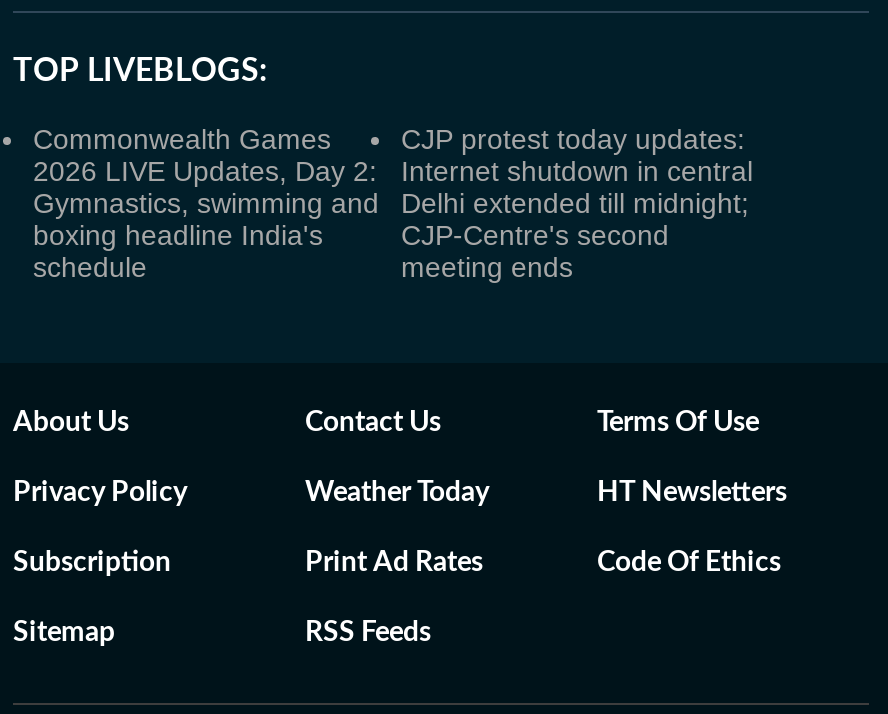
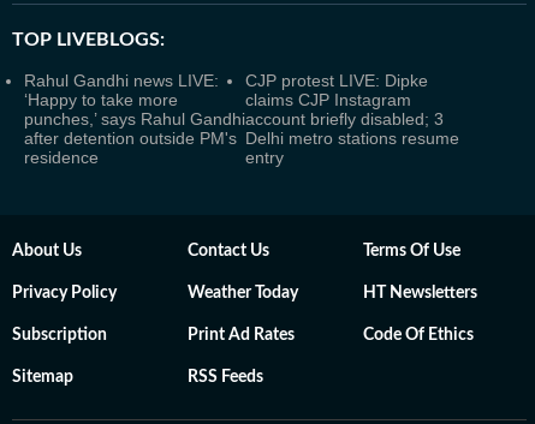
[33,122,379,282] Commonwealth Games | 2026 LIVE Updates, Day 2: | Gymnastics, swimming and | boxing headline India's | schedule -> [24,71,245,167] Rahul Gandhi news LIVE: | ‘Happy to take more | punches,’ says Rahul Gandhi | after detention outside PM's | residence
[401,122,753,282] CJP protest today updates: | Internet shutdown in central | Delhi extended till midnight; | CJP-Centre's second | meeting ends -> [245,71,459,167] CJP protest LIVE: Dipke | claims CJP Instagram | account briefly disabled; 3 | Delhi metro stations resume | entry

